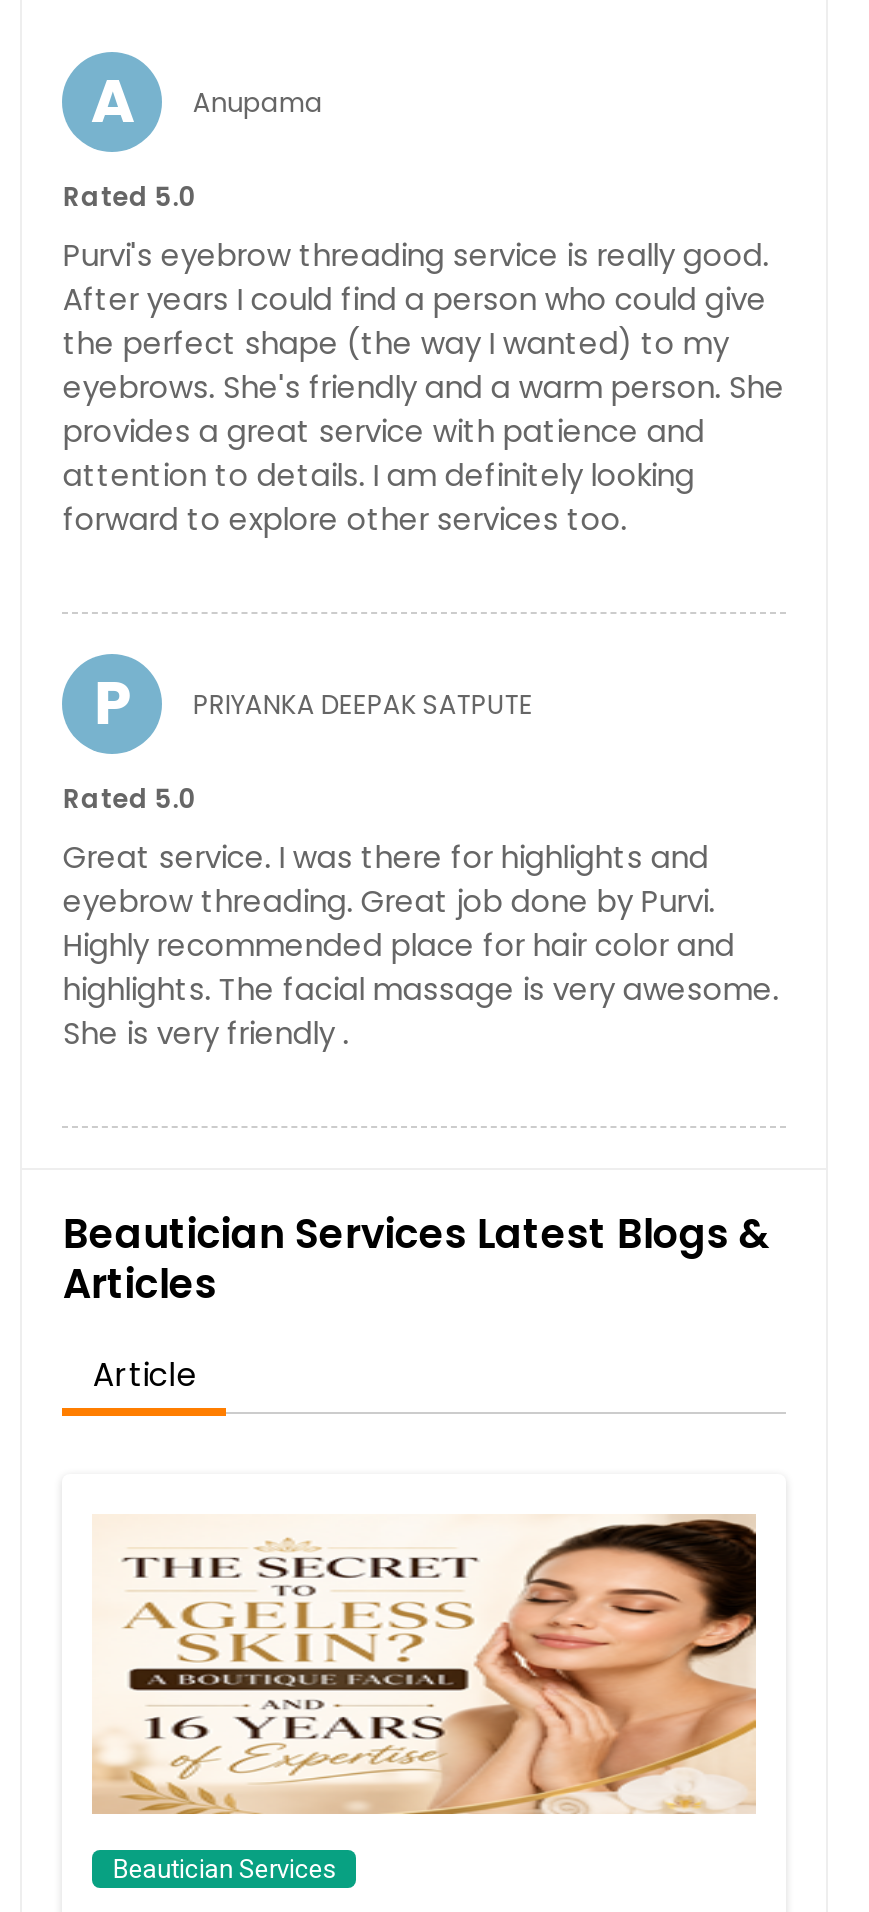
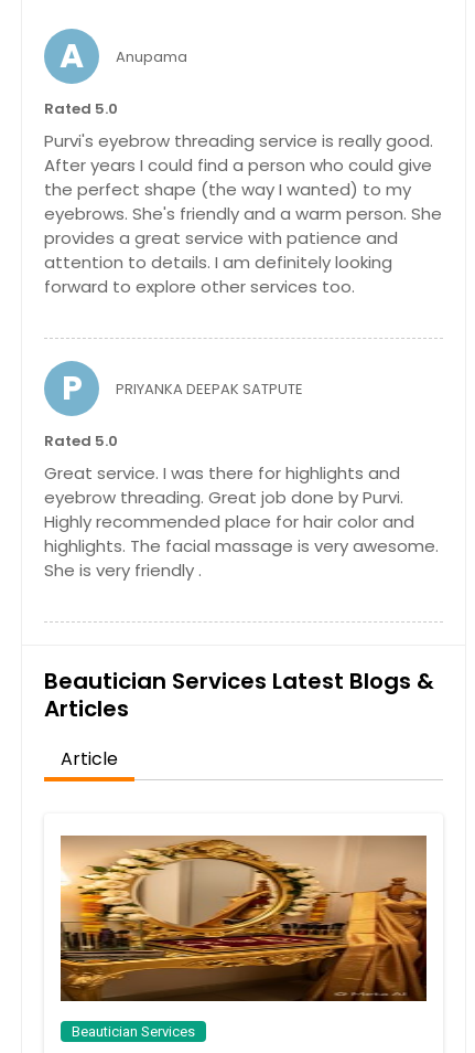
[92,1514,758,1816] [image] -> [60,834,428,1002] [image]

